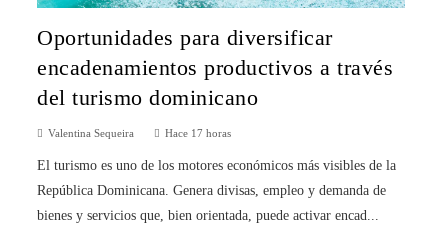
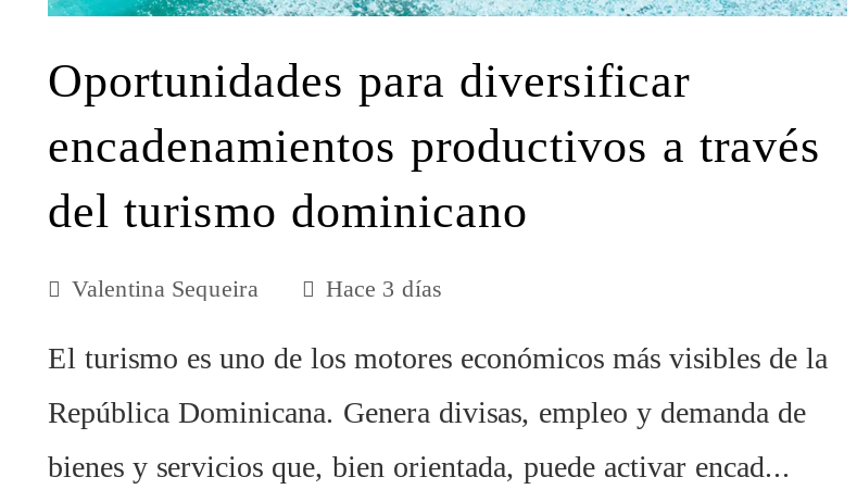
[165,127,231,139] Hace 17 horas -> [326,275,441,301] Hace 3 días

